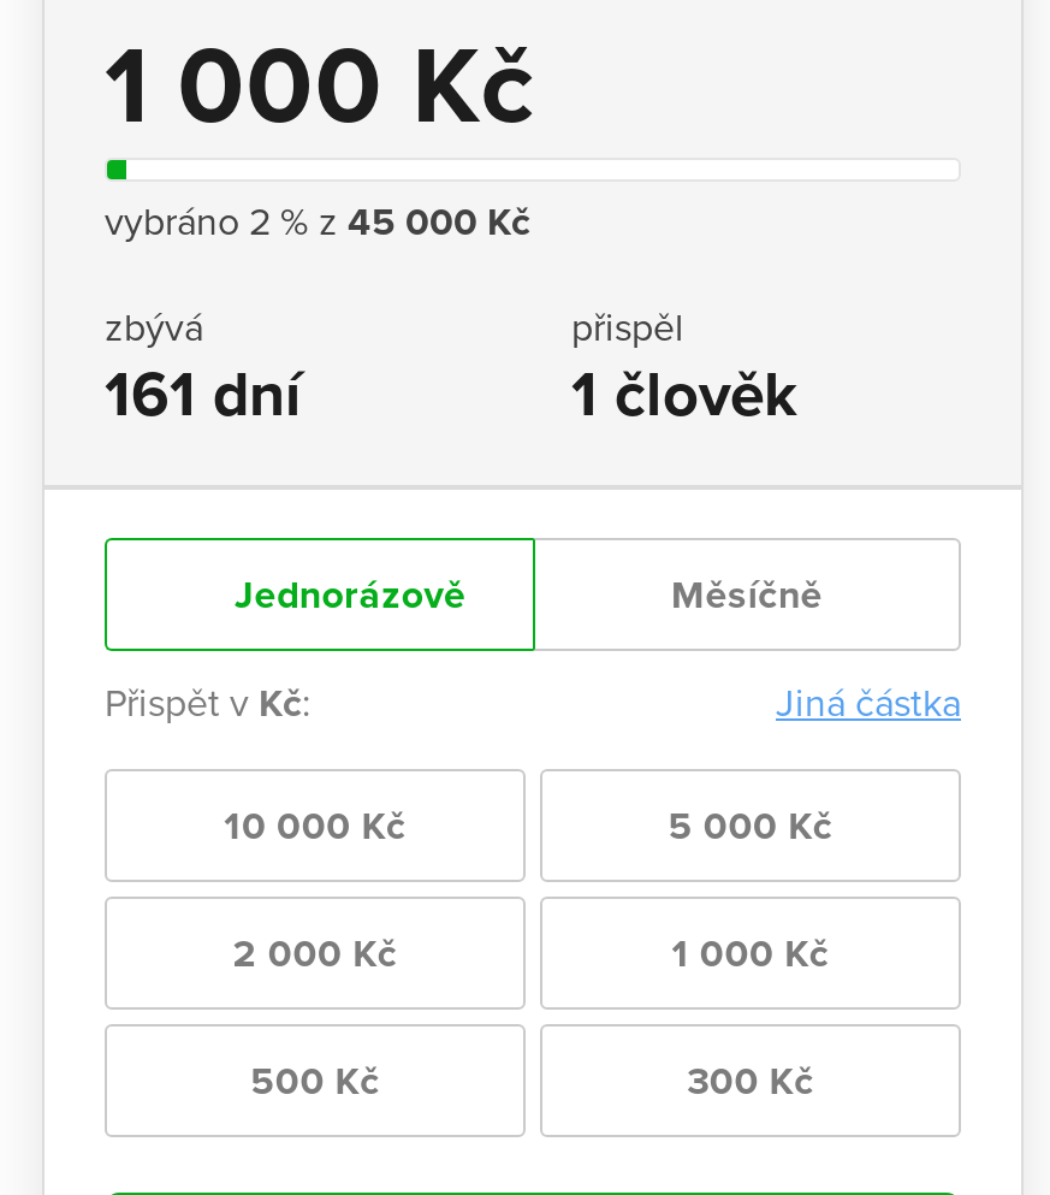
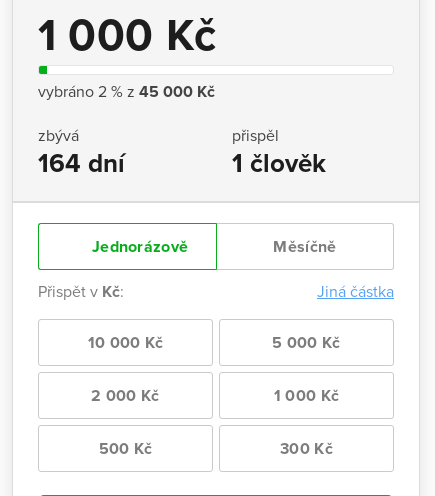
[105,359,302,433] 161 dní -> [38,148,125,179] 164 dní

